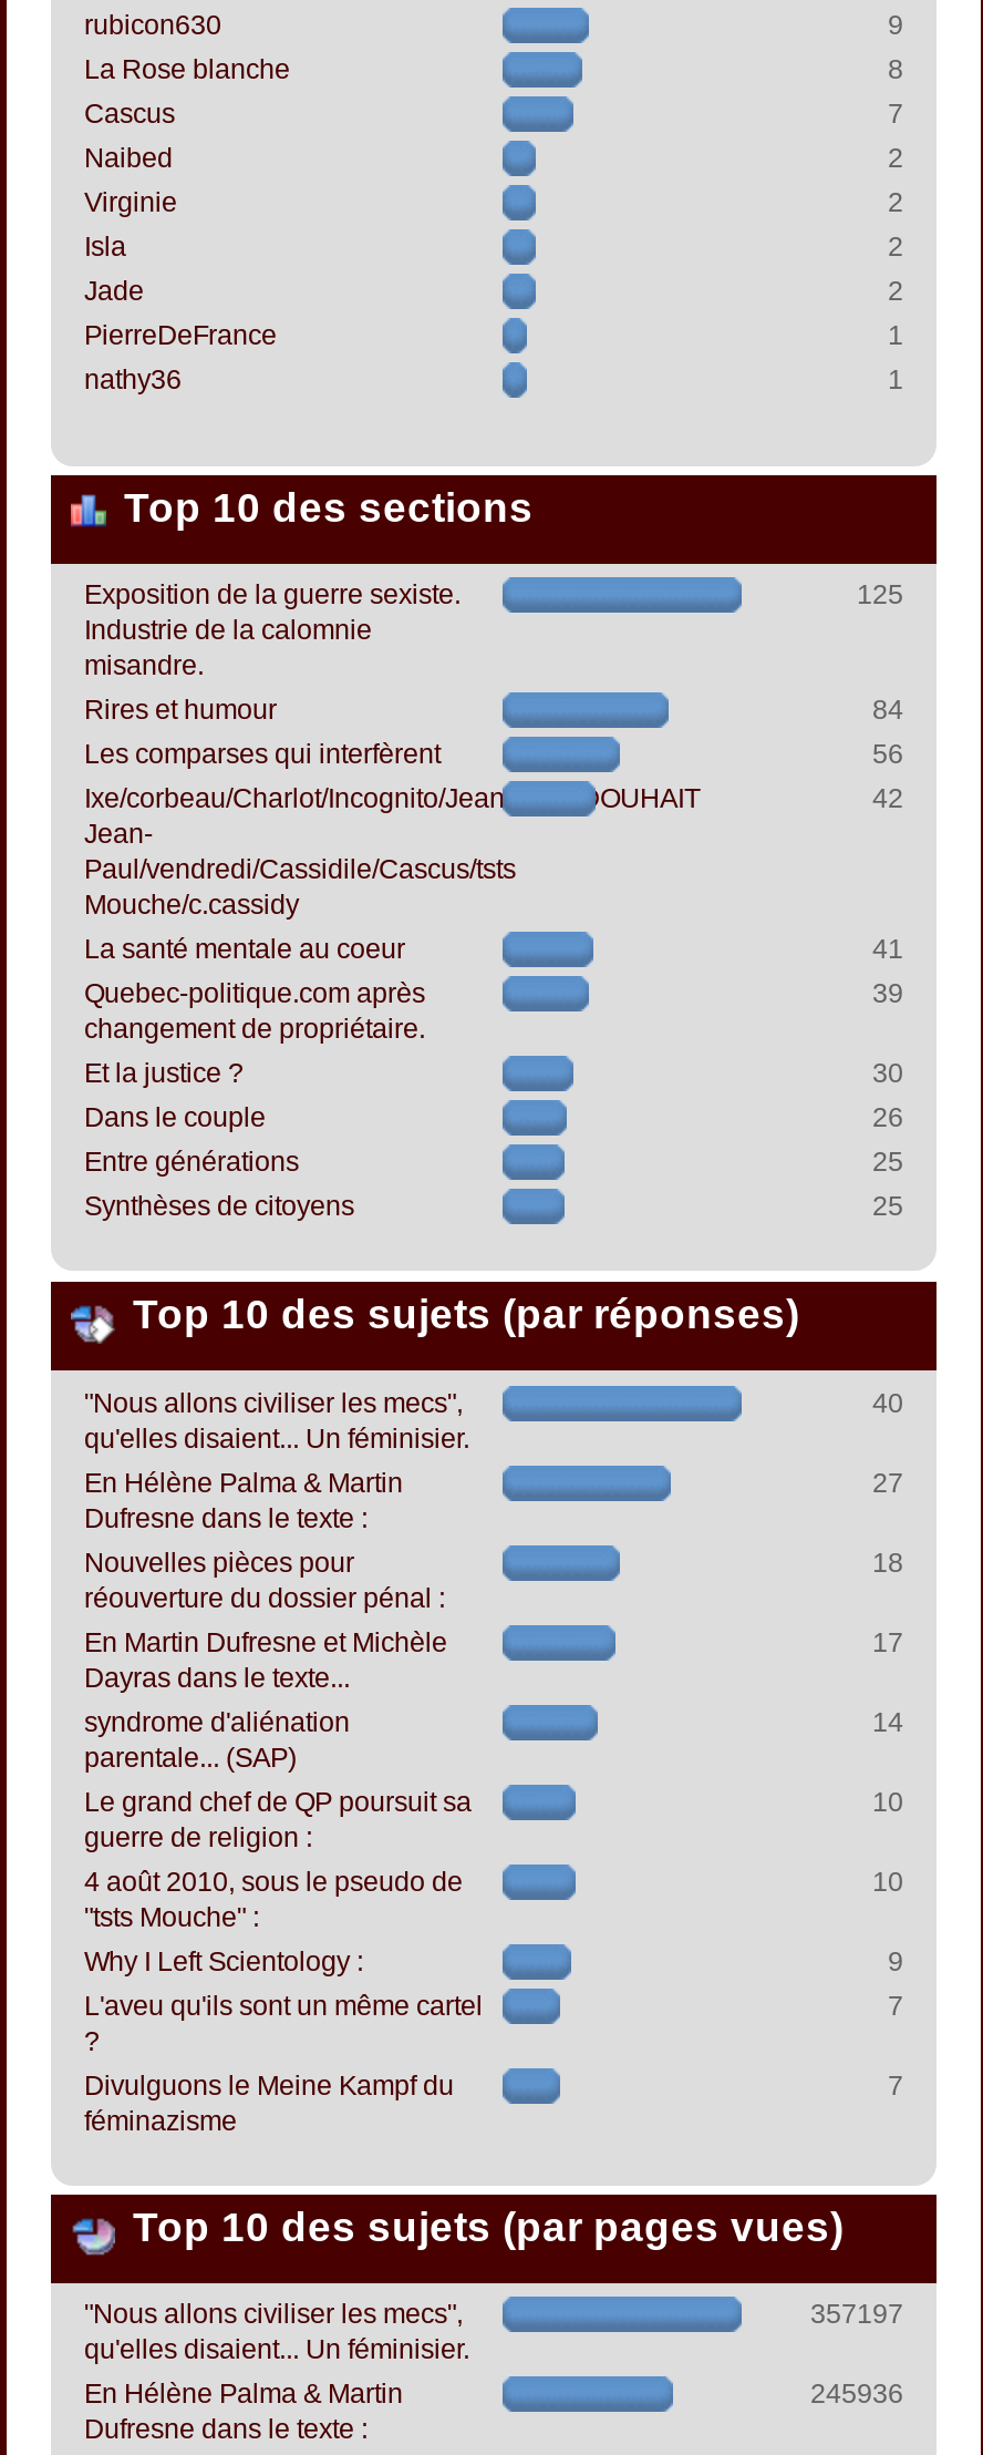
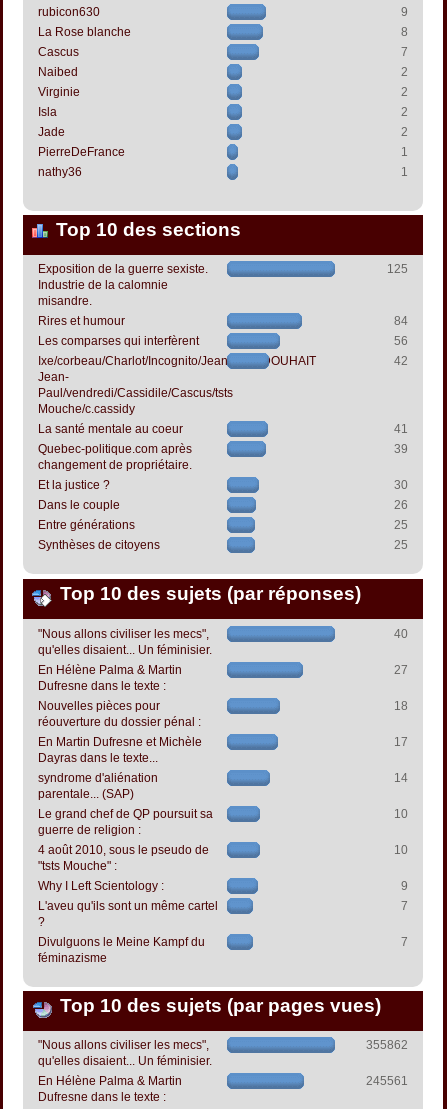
[810,2299,903,2330] 357197 -> [366,1038,408,1052] 355862
[810,2379,903,2410] 245936 -> [366,1074,408,1088] 245561

